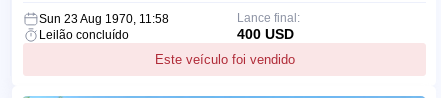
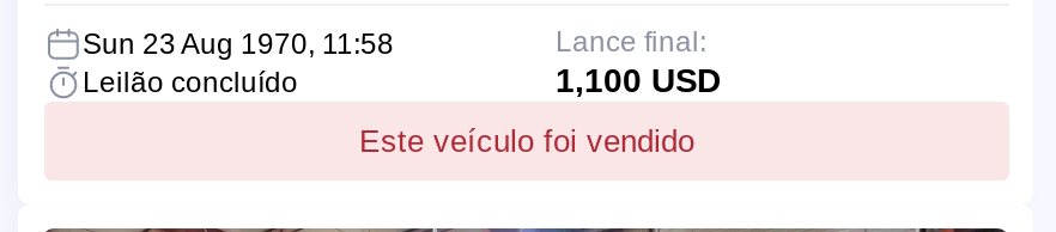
[236,26,293,42] 400 USD -> [556,60,721,98] 1,100 USD

